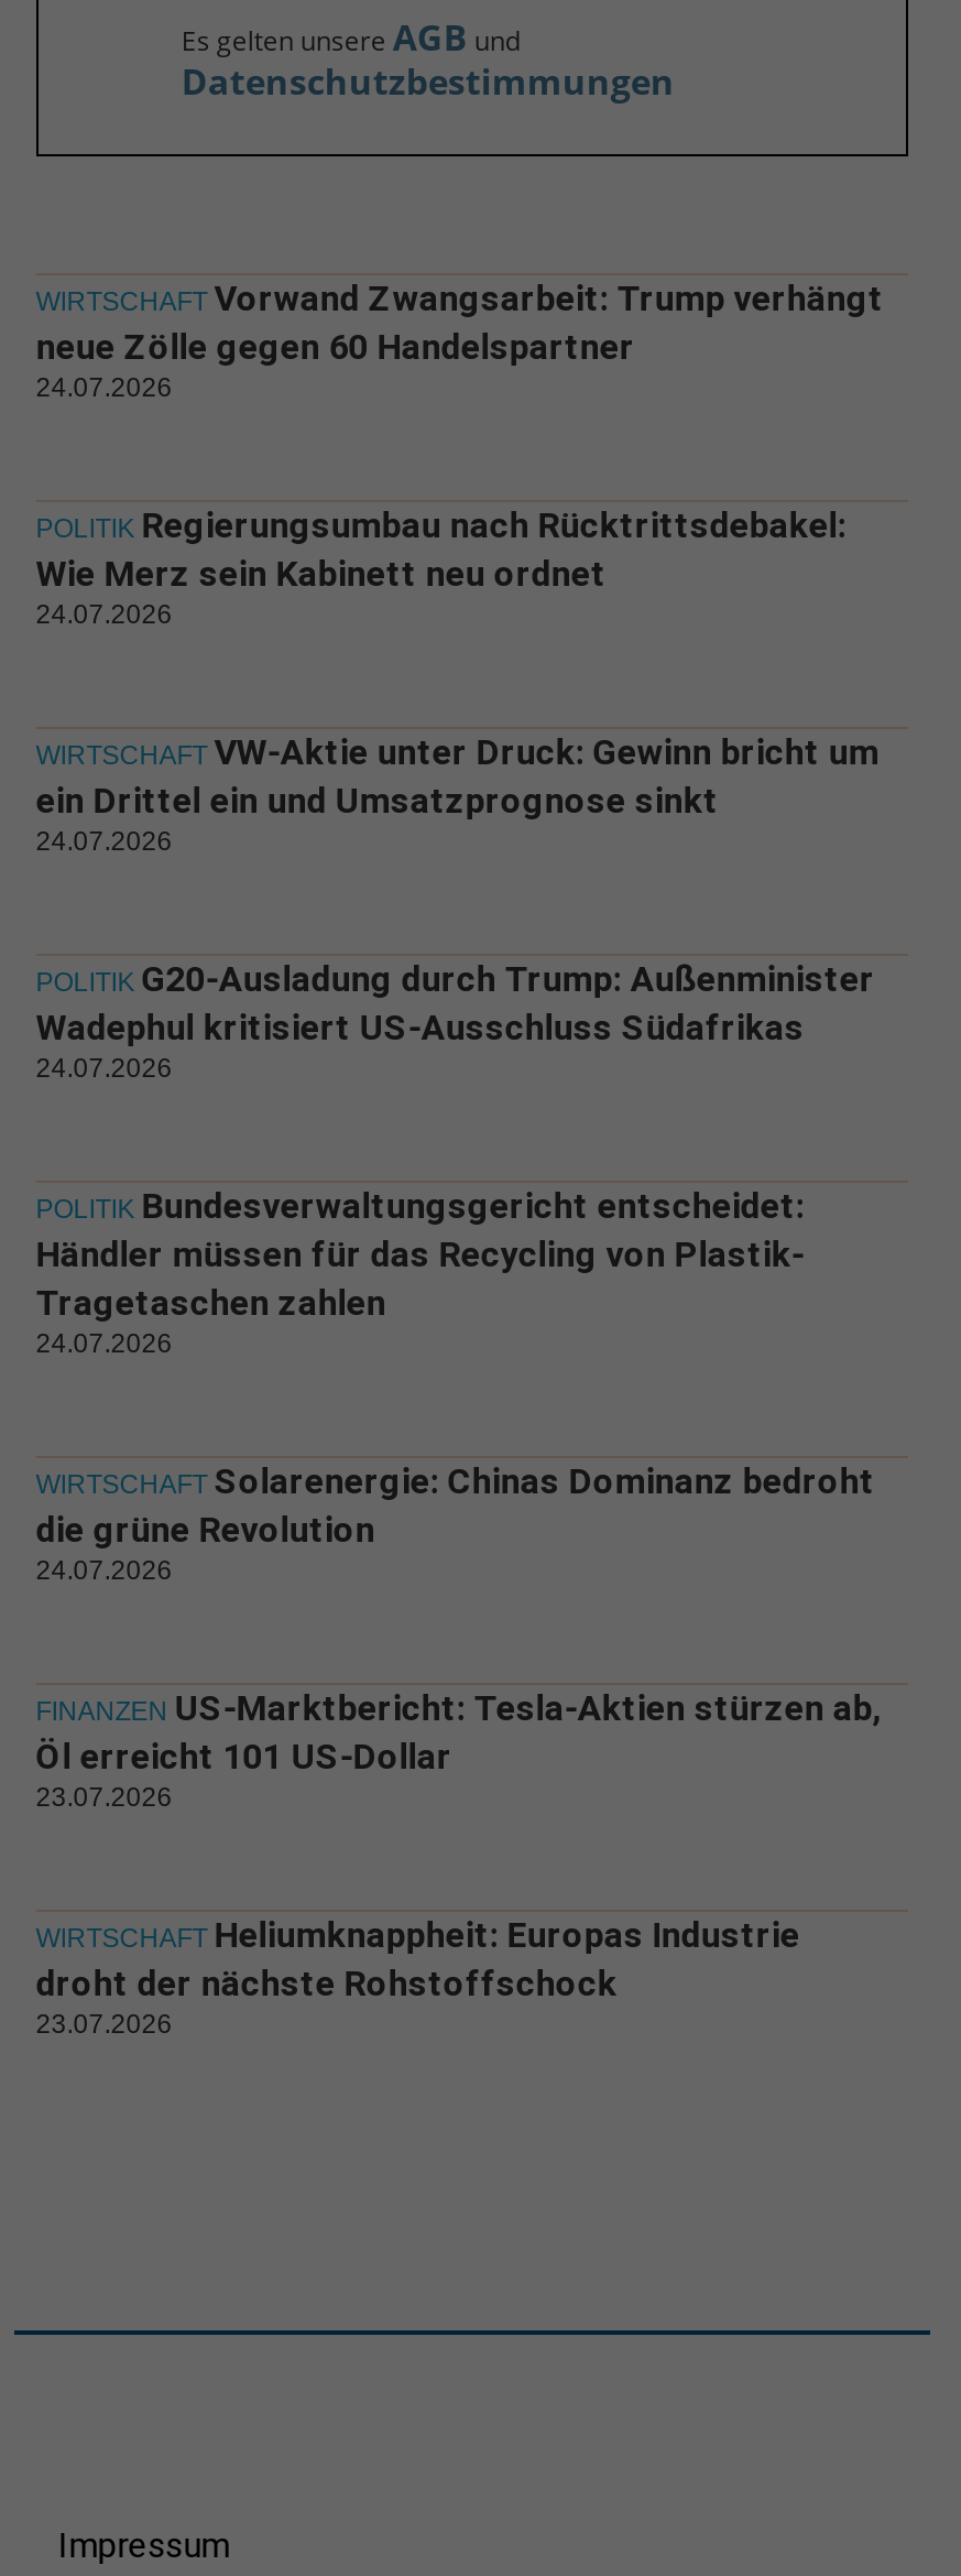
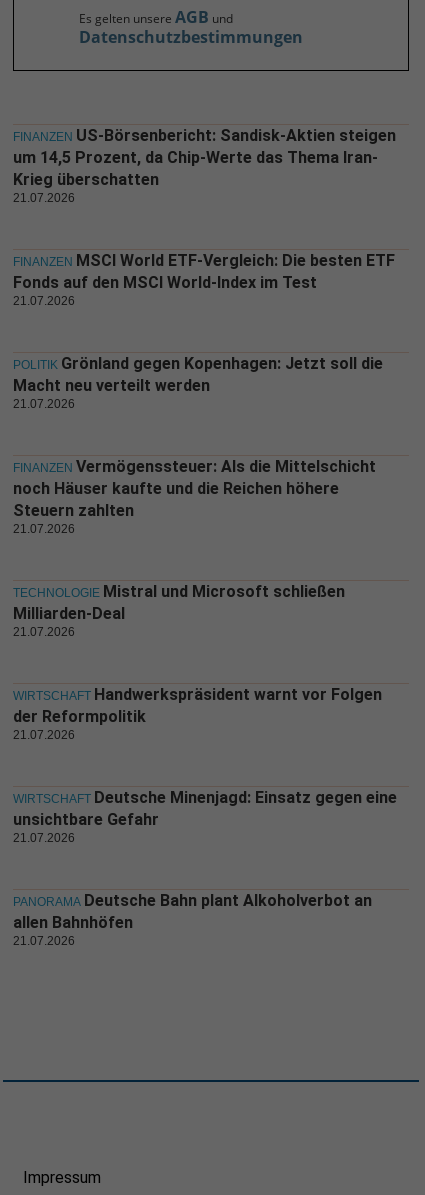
[36,278,883,404] WIRTSCHAFT Vorwand Zwangsarbeit: Trump verhängt | neue Zölle gegen 60 Handelspartner | 24.07.2026 -> [13,126,396,205] FINANZEN US-Börsenbericht: Sandisk-Aktien steigen | um 14,5 Prozent, da Chip-Werte das Thema Iran- | Krieg überschatten | 21.07.2026
[36,505,846,630] POLITIK Regierungsumbau nach Rücktrittsdebakel: | Wie Merz sein Kabinett neu ordnet | 24.07.2026 -> [13,251,395,308] FINANZEN MSCI World ETF-Vergleich: Die besten ETF | Fonds auf den MSCI World-Index im Test | 21.07.2026
[36,732,879,857] WIRTSCHAFT VW-Aktie unter Druck: Gewinn bricht um | ein Drittel ein und Umsatzprognose sinkt | 24.07.2026 -> [13,354,383,411] POLITIK Grönland gegen Kopenhagen: Jetzt soll die | Macht neu verteilt werden | 21.07.2026
[36,959,874,1084] POLITIK G20-Ausladung durch Trump: Außenminister | Wadephul kritisiert US-Ausschluss Südafrikas | 24.07.2026 -> [13,457,376,536] FINANZEN Vermögenssteuer: Als die Mittelschicht | noch Häuser kaufte und die Reichen höhere | Steuern zahlten | 21.07.2026
[36,1185,804,1359] POLITIK Bundesverwaltungsgericht entscheidet: | Händler müssen für das Recycling von Plastik- | Tragetaschen zahlen | 24.07.2026 -> [13,582,345,639] TECHNOLOGIE Mistral und Microsoft schließen | Milliarden-Deal | 21.07.2026
[36,1461,874,1586] WIRTSCHAFT Solarenergie: Chinas Dominanz bedroht | die grüne Revolution | 24.07.2026 -> [13,685,382,742] WIRTSCHAFT Handwerkspräsident warnt vor Folgen | der Reformpolitik | 21.07.2026
[36,1688,881,1813] FINANZEN US-Marktbericht: Tesla-Aktien stürzen ab, | Öl erreicht 101 US-Dollar | 23.07.2026 -> [13,788,397,845] WIRTSCHAFT Deutsche Minenjagd: Einsatz gegen eine | unsichtbare Gefahr | 21.07.2026
[36,1915,800,2040] WIRTSCHAFT Heliumknappheit: Europas Industrie | droht der nächste Rohstoffschock | 23.07.2026 -> [13,891,372,948] PANORAMA Deutsche Bahn plant Alkoholverbot an | allen Bahnhöfen | 21.07.2026

